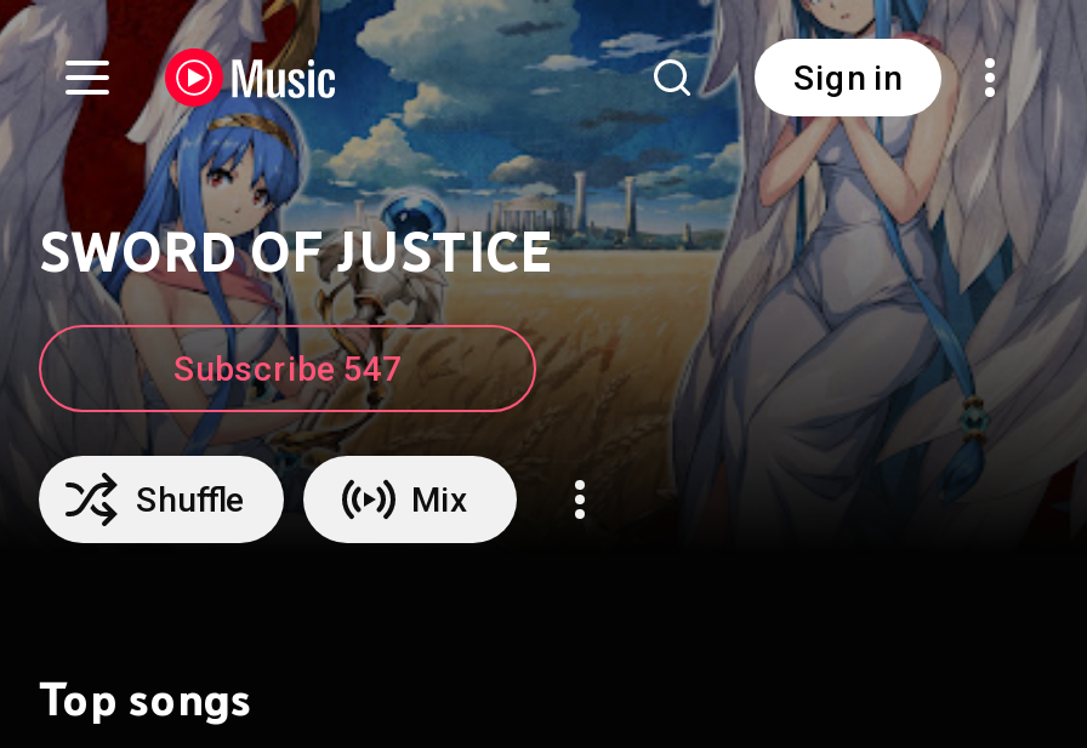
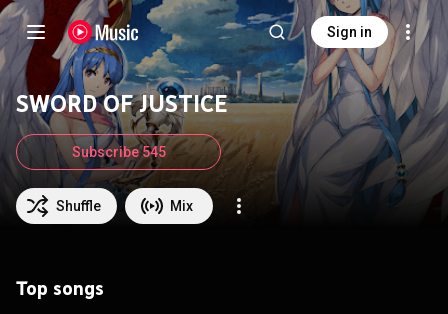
[173,349,402,388] Subscribe 547 -> [71,144,165,160] Subscribe 545

